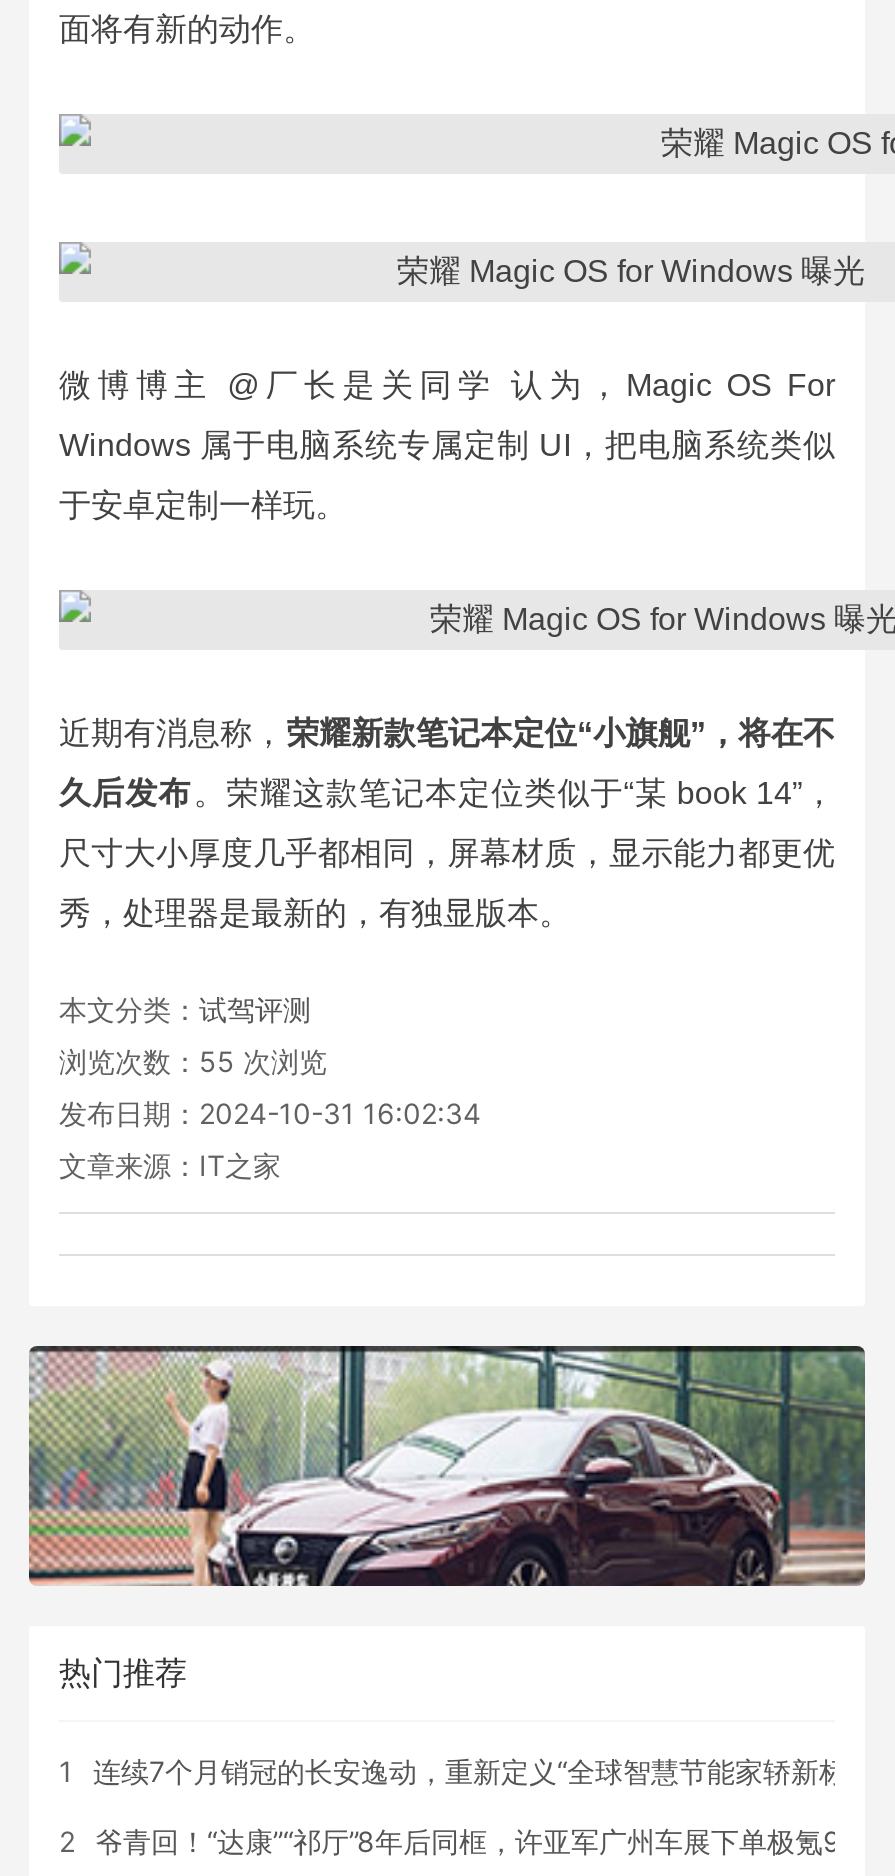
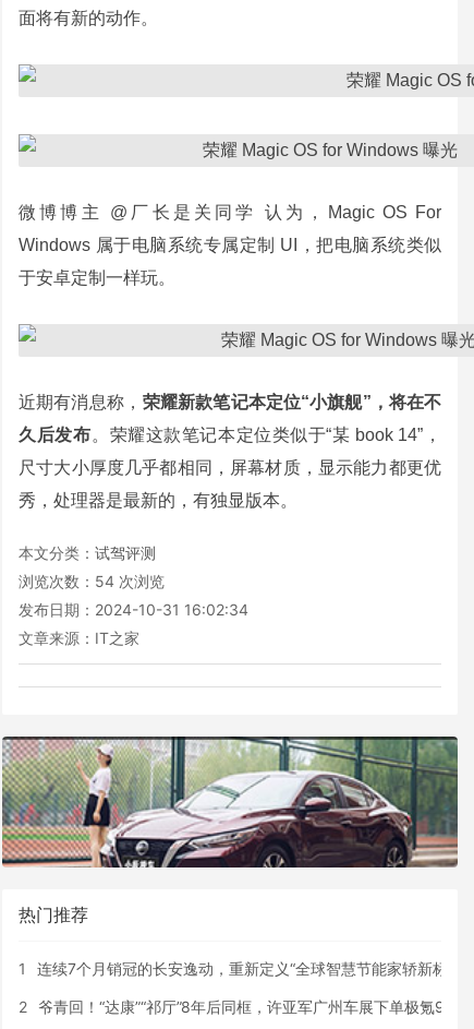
[59,1044,327,1078] 浏览次数：55次浏览 -> [19,572,165,590] 浏览次数：54次浏览

